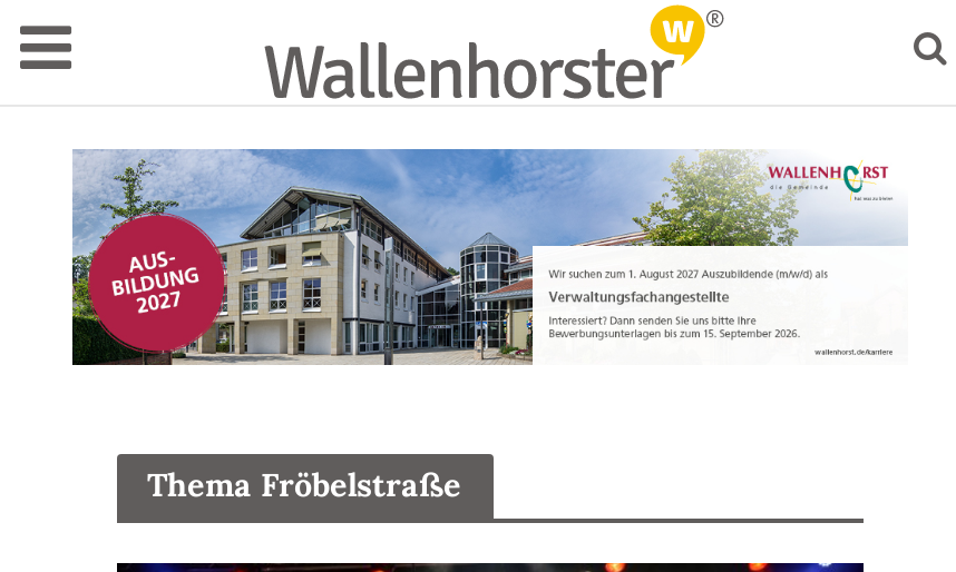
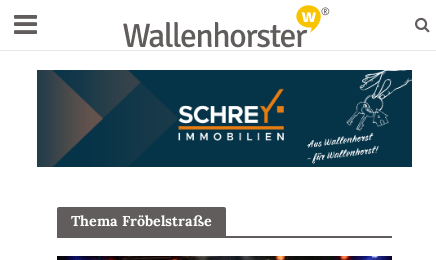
[70,147,908,367] [image] -> [37,69,413,168] [image]

